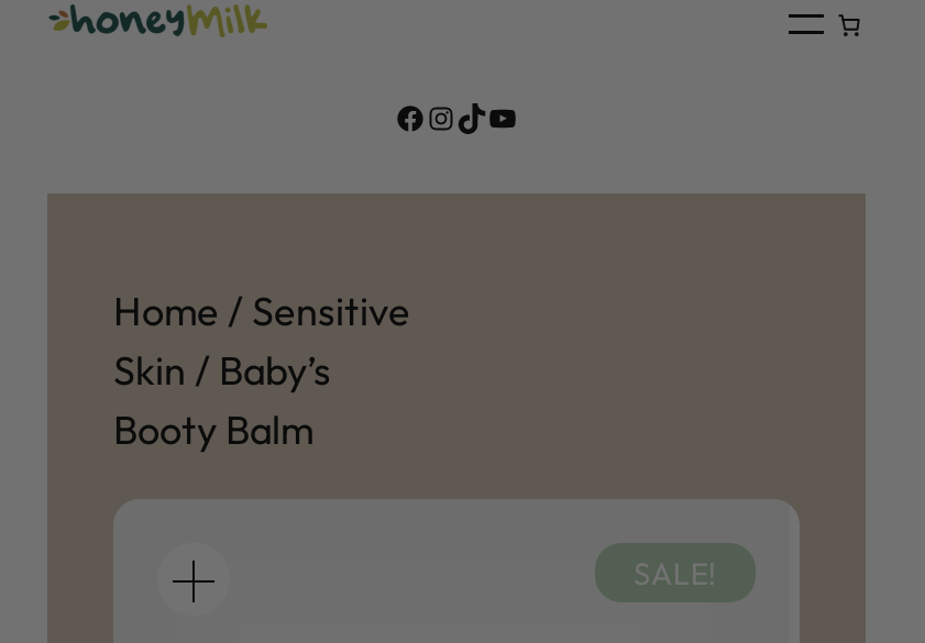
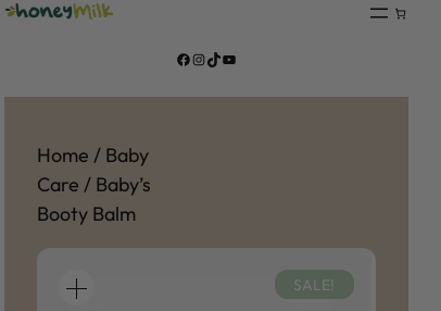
[113,286,410,336] Home / Sensitive -> [37,142,149,167] Home / Baby
[113,345,331,396] Skin / Baby’s -> [37,172,151,197] Care / Baby’s

